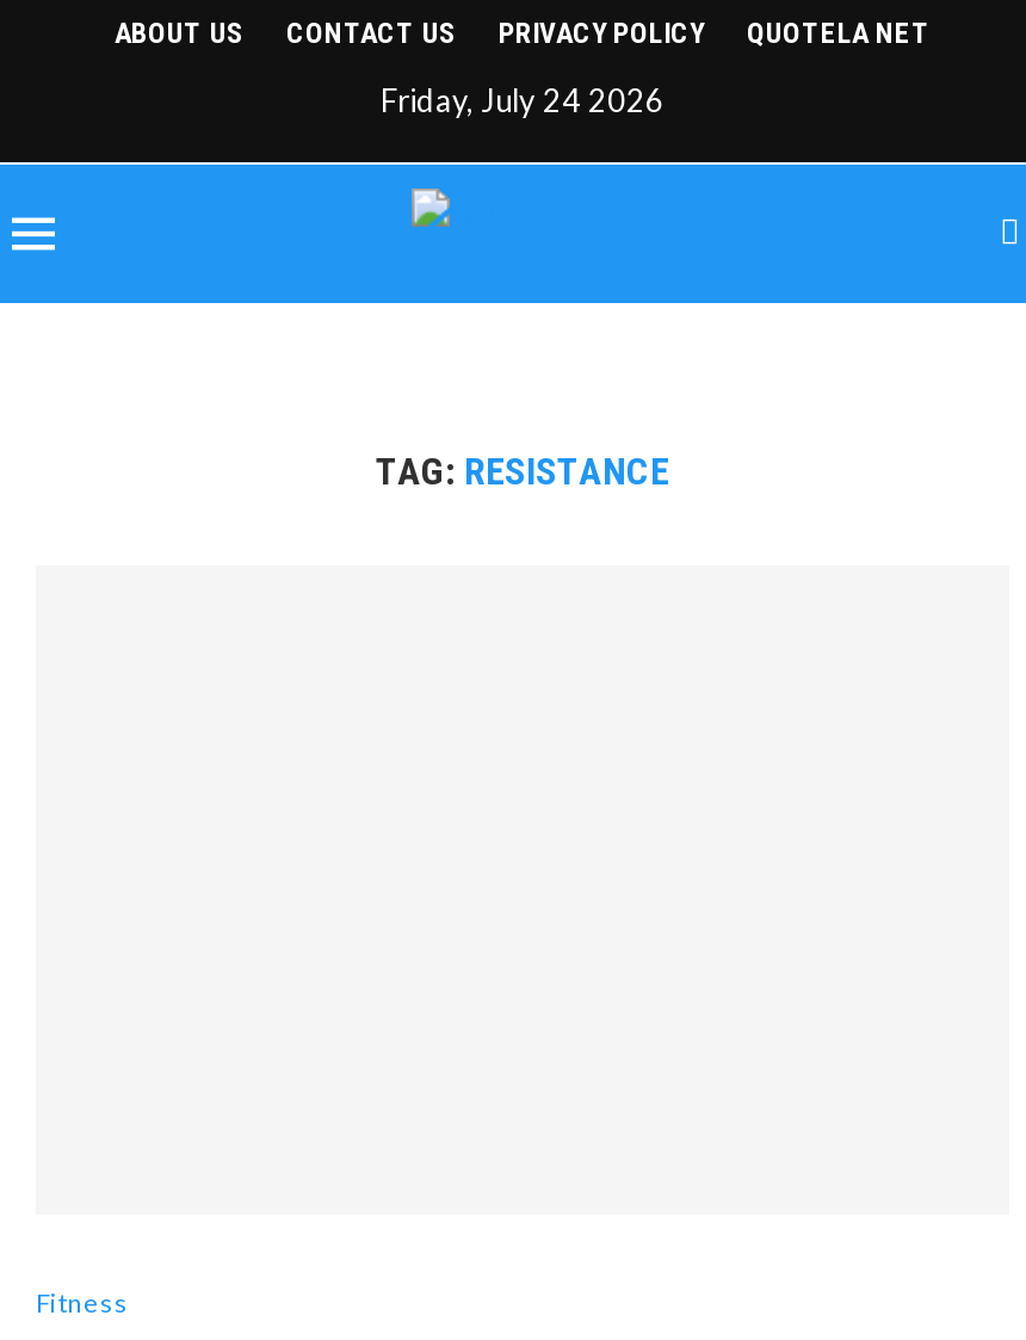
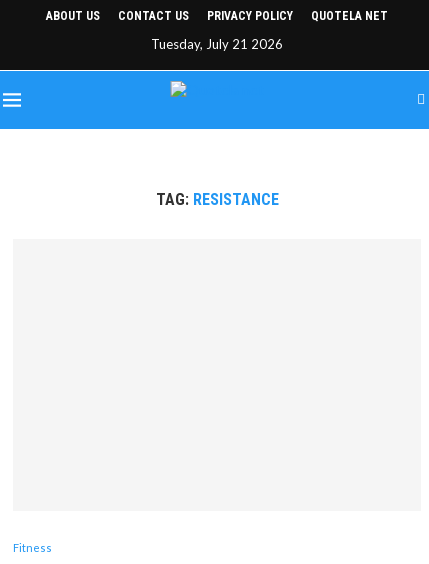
[381,81,665,119] Friday, July 24 2026 -> [151,36,283,52] Tuesday, July 21 2026

